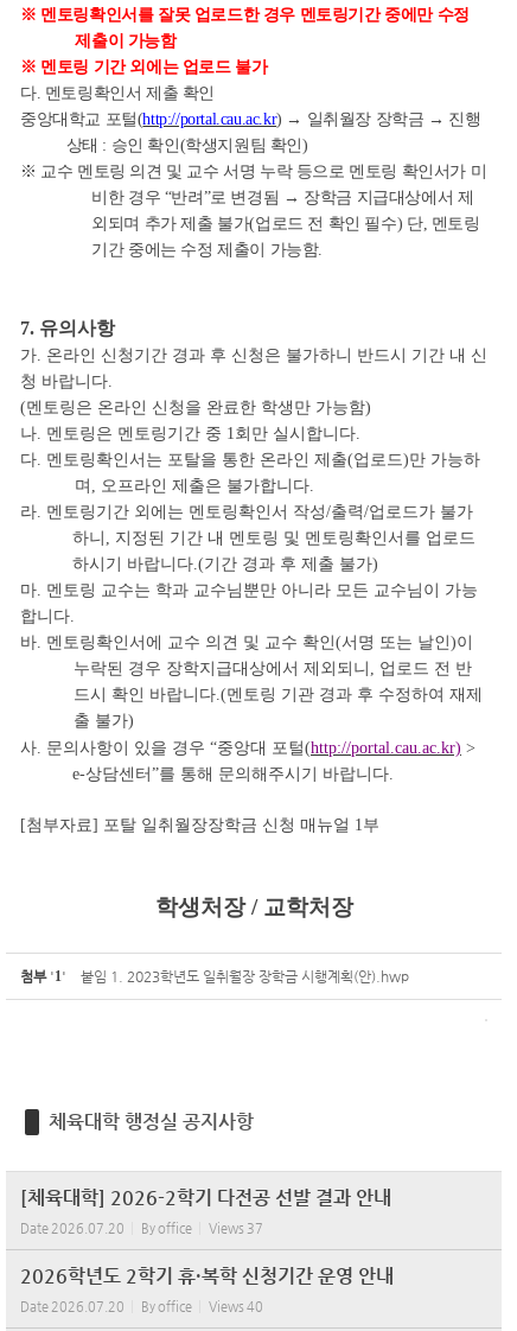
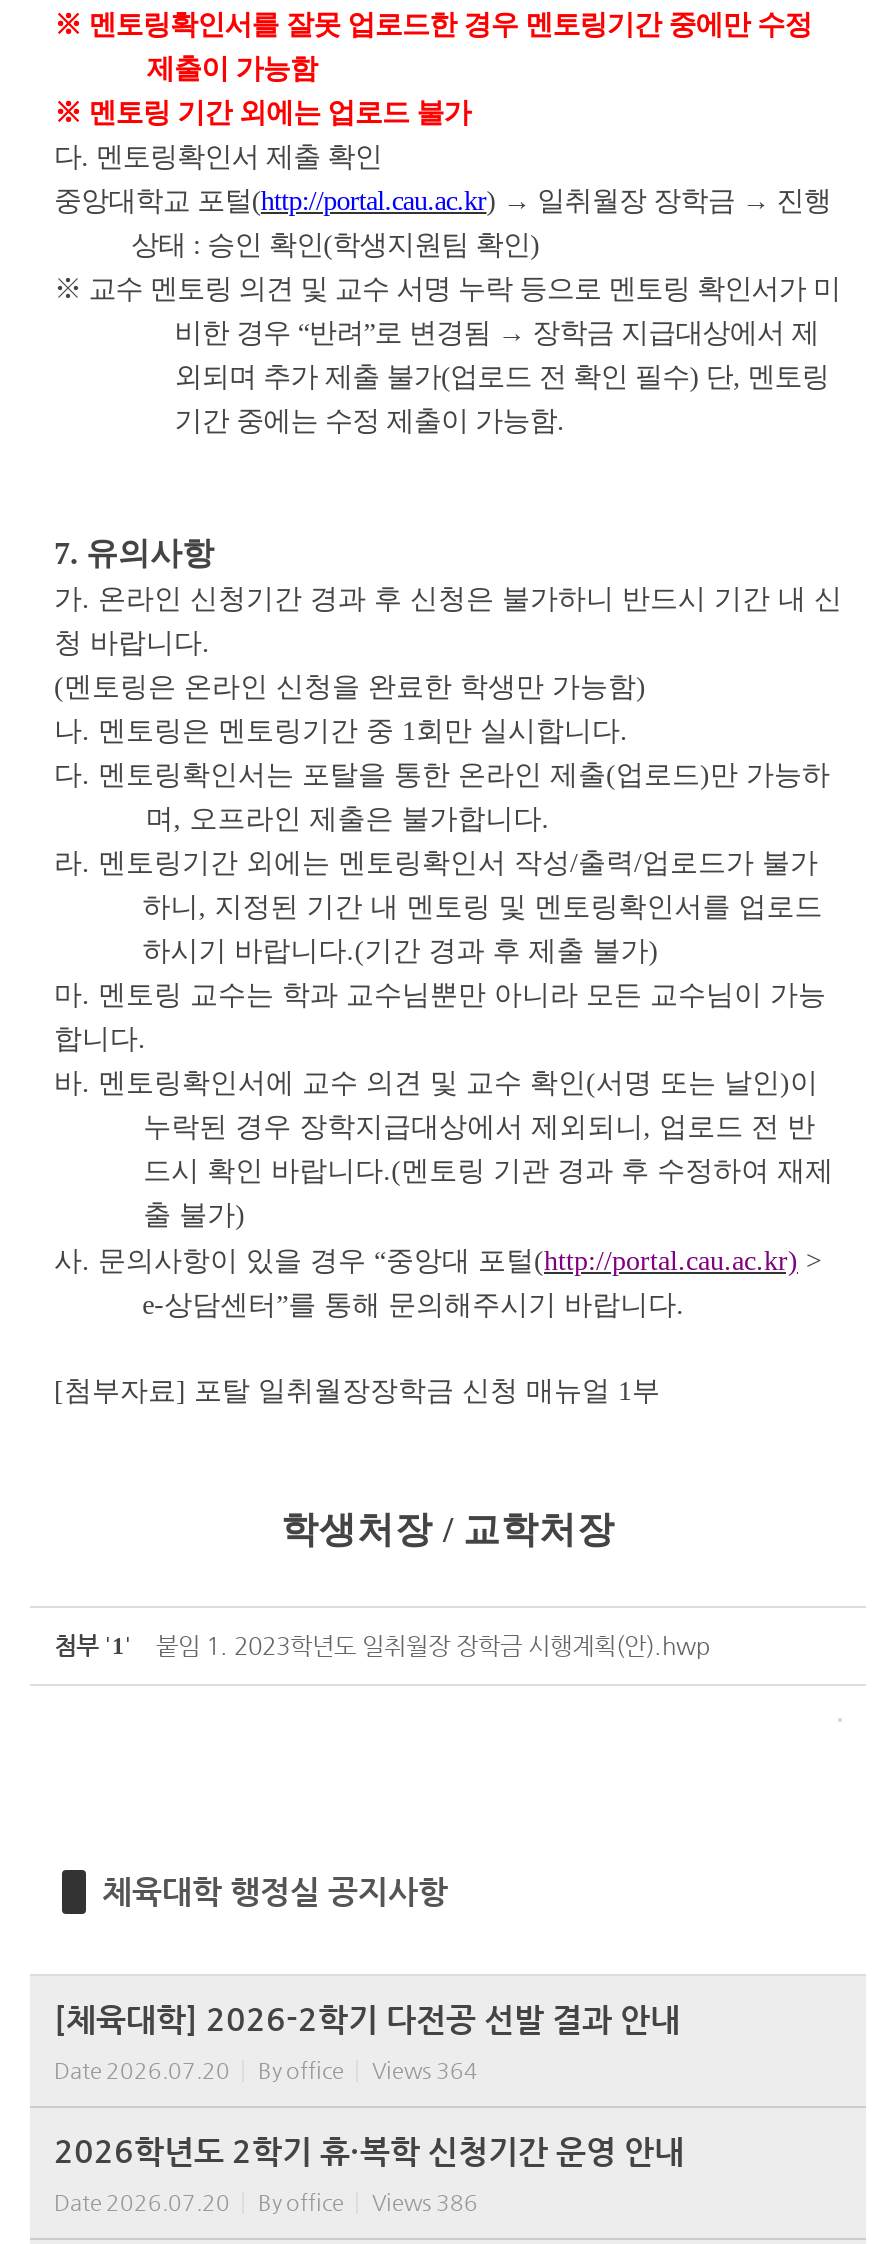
[20,1220,263,1236] Date 2026.07.20 By office Views 37 -> [54,2057,478,2083] Date 2026.07.20 By office Views 364
[20,1299,263,1314] Date 2026.07.20 By office Views 40 -> [54,2189,478,2215] Date 2026.07.20 By office Views 386

